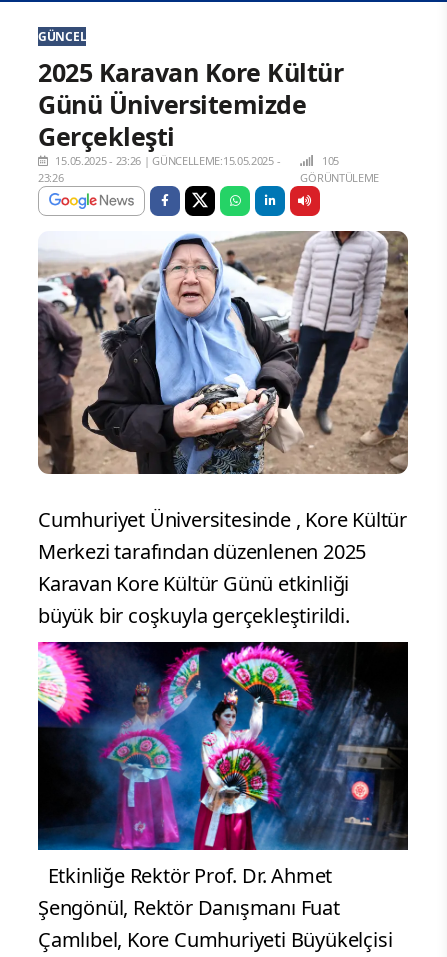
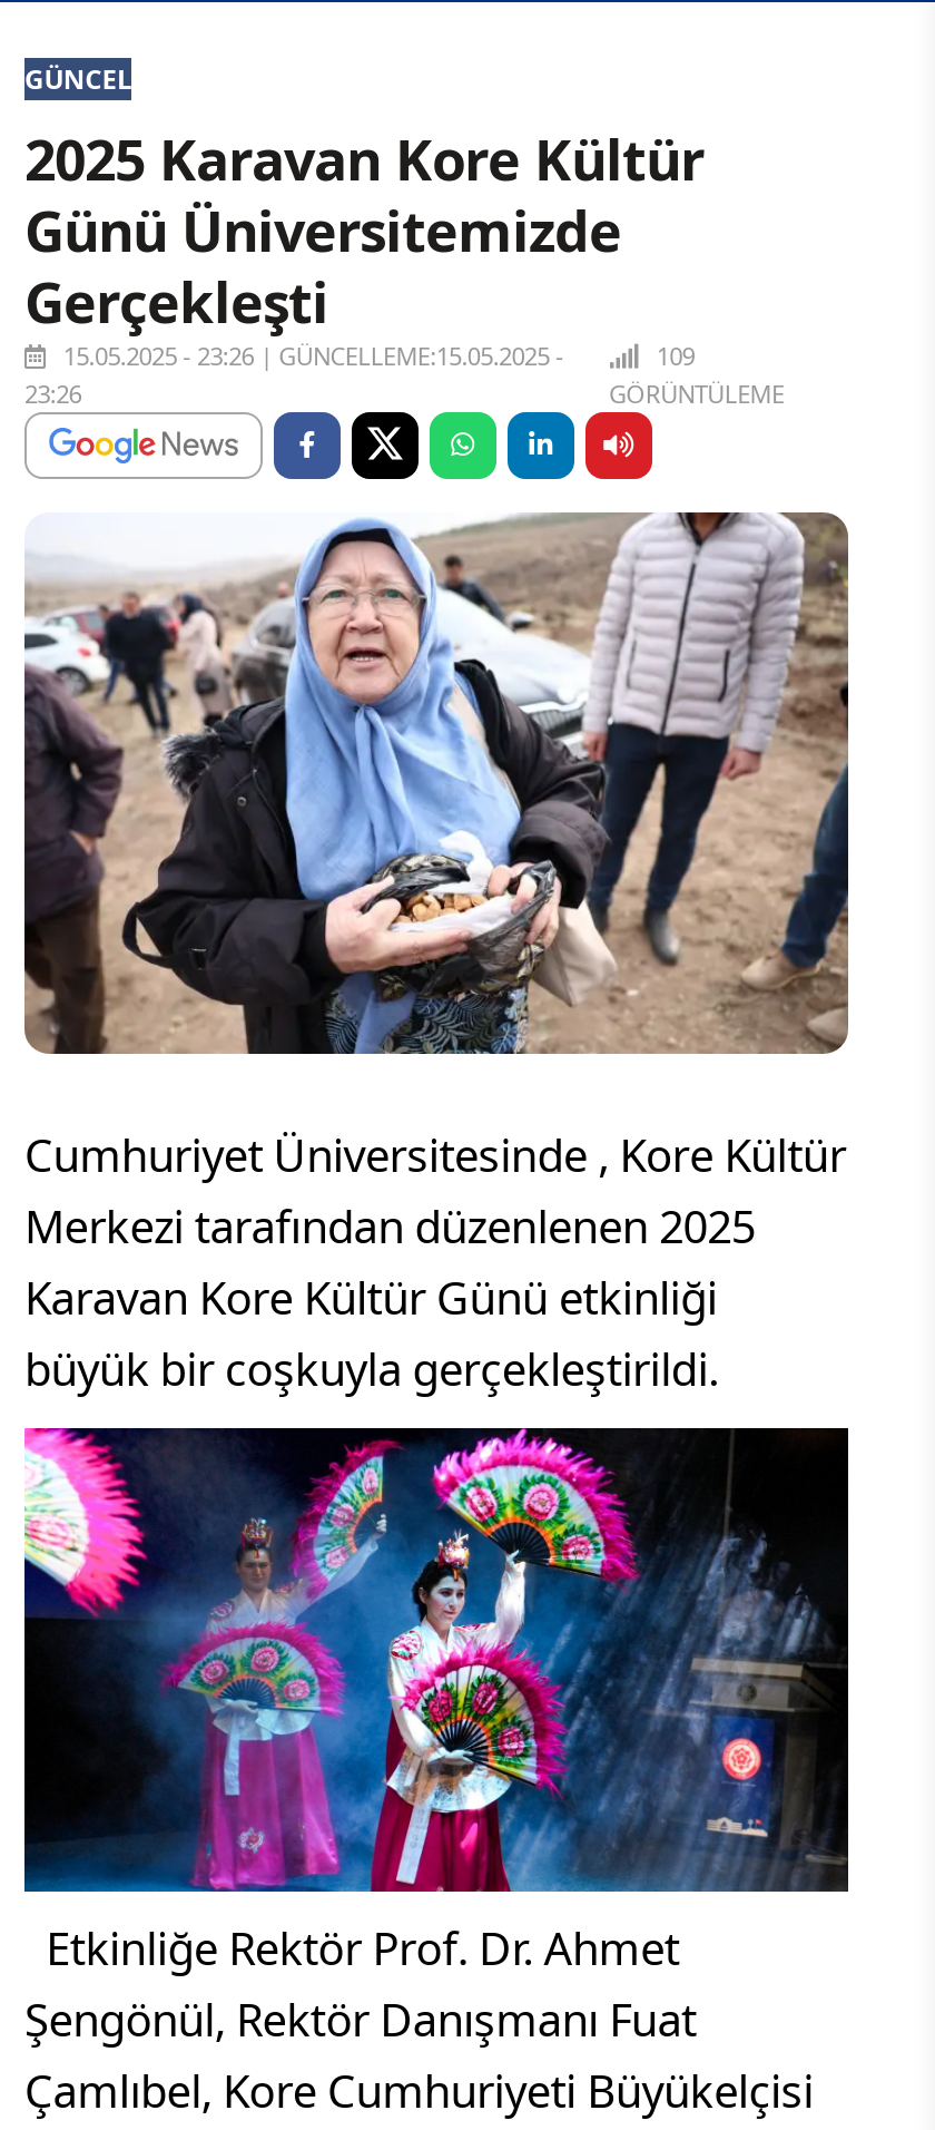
[319,153,339,168] 105 -> [650,338,695,372] 109

